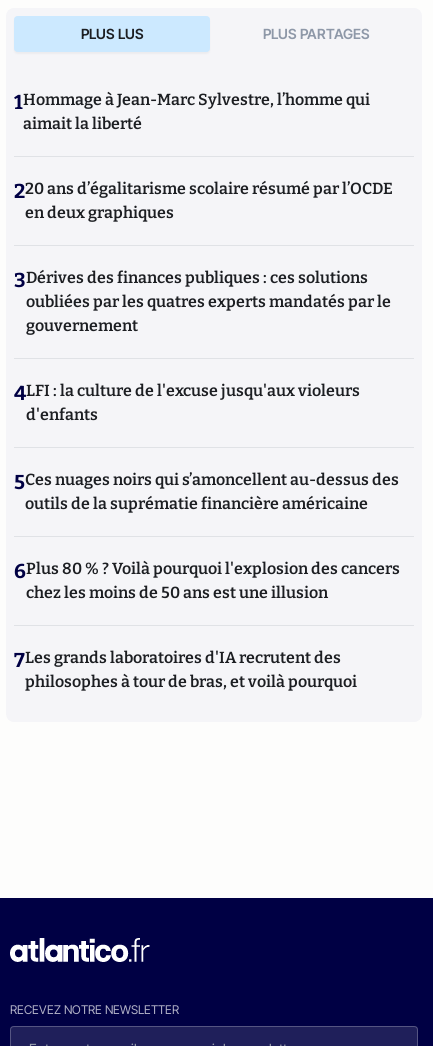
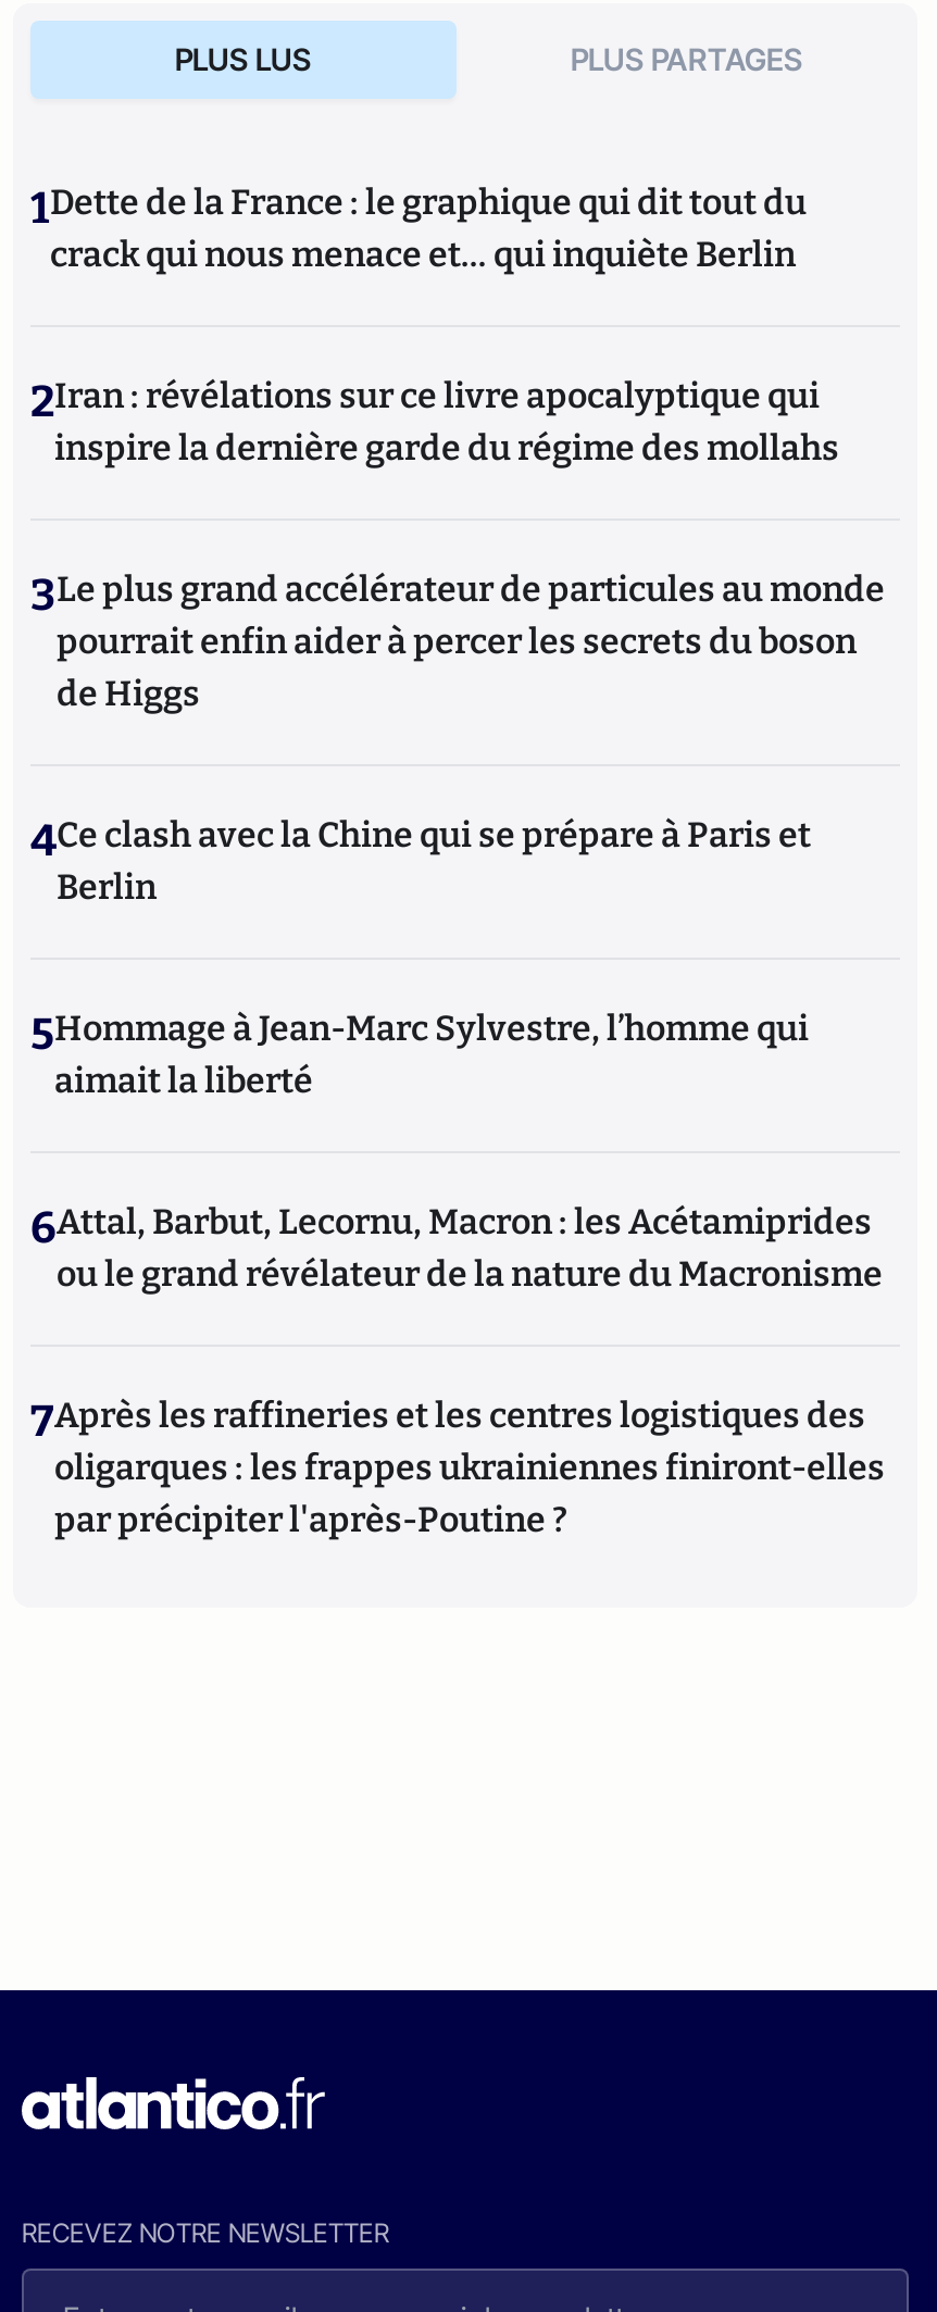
[14,90,370,114] 1Hommage à Jean-Marc Sylvestre, l’homme qui -> [30,182,885,1060] 1Dette de la France : le graphique qui dit tout du | crack qui nous menace et… qui inquiète Berlin | 2Iran : révélations sur ce livre apocalyptique qui | inspire la dernière garde du régime des mollahs | 3Le plus grand accélérateur de particules au monde | pourrait enfin aider à percer les secrets du boson | de Higgs | 4Ce clash avec la Chine qui se prépare à Paris et | Berlin | 5Hommage à Jean-Marc Sylvestre, l’homme qui
moved [23,114,142,133] -> [54,1060,313,1101]: aimait la liberté
[14,179,400,691] 220 ans d’égalitarisme scolaire résumé par l’OCDE | en deux graphiques | 3Dérives des finances publiques : ces solutions | oubliées par les quatres experts mandatés par le | gouvernement | 4LFI : la culture de l'excuse jusqu'aux violeurs | d'enfants | 5Ces nuages noirs qui s’amoncellent au-dessus des | outils de la suprématie financière américaine | 6Plus 80 % ? Voilà pourquoi l'explosion des cancers | chez les moins de 50 ans est une illusion | 7Les grands laboratoires d'IA recrutent des | philosophes à tour de bras, et voilà pourquoi -> [30,1201,885,1540] 6Attal, Barbut, Lecornu, Macron : les Acétamiprides | ou le grand révélateur de la nature du Macronisme | 7Après les raffineries et les centres logistiques des | oligarques : les frappes ukrainiennes finiront-elles | par précipiter l'après-Poutine ?

